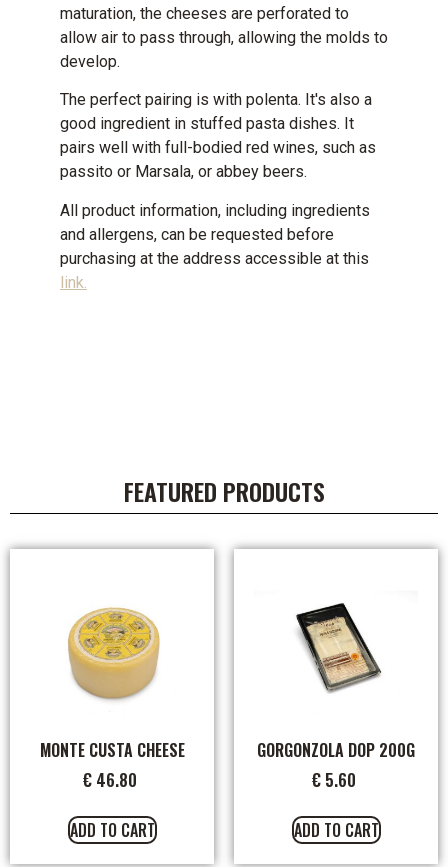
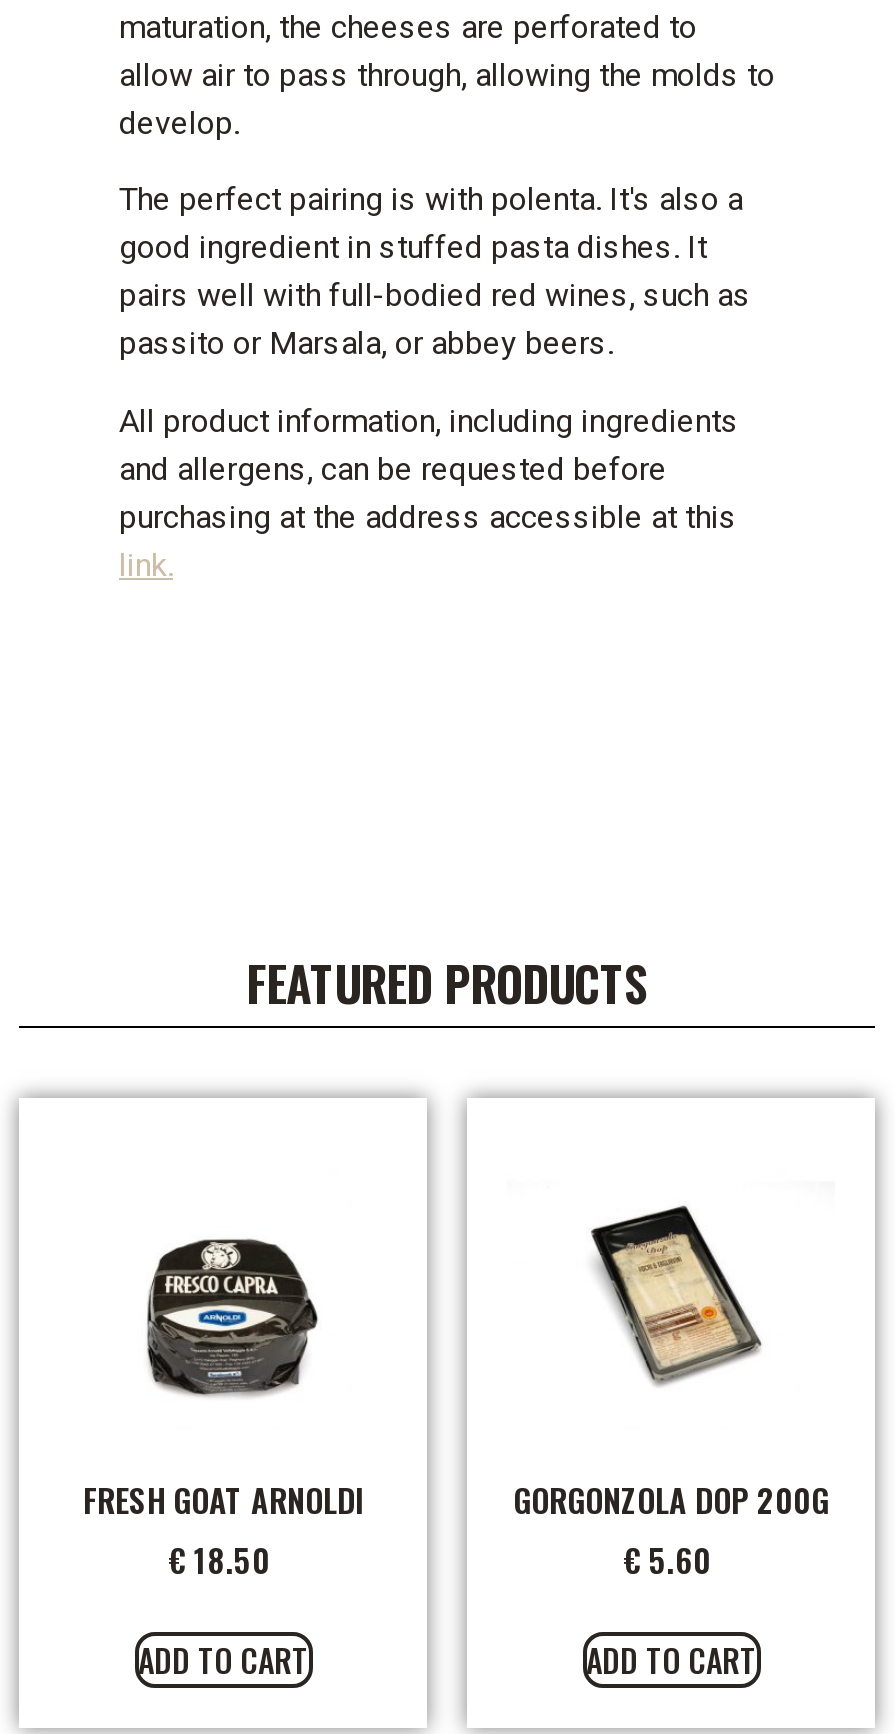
[39,606,184,792] [image] | MONTE CUSTA CHEESE | €46.80 -> [83,1216,363,1584] [image] | FRESH GOAT ARNOLDI | €18.50

